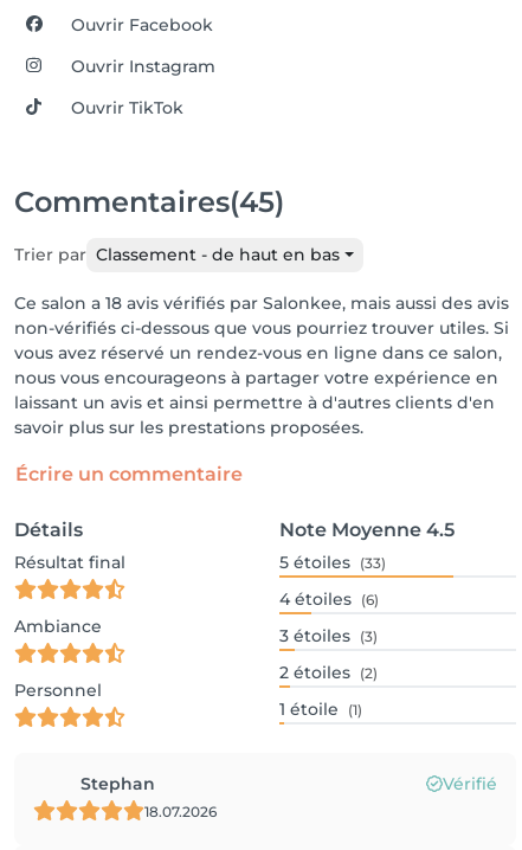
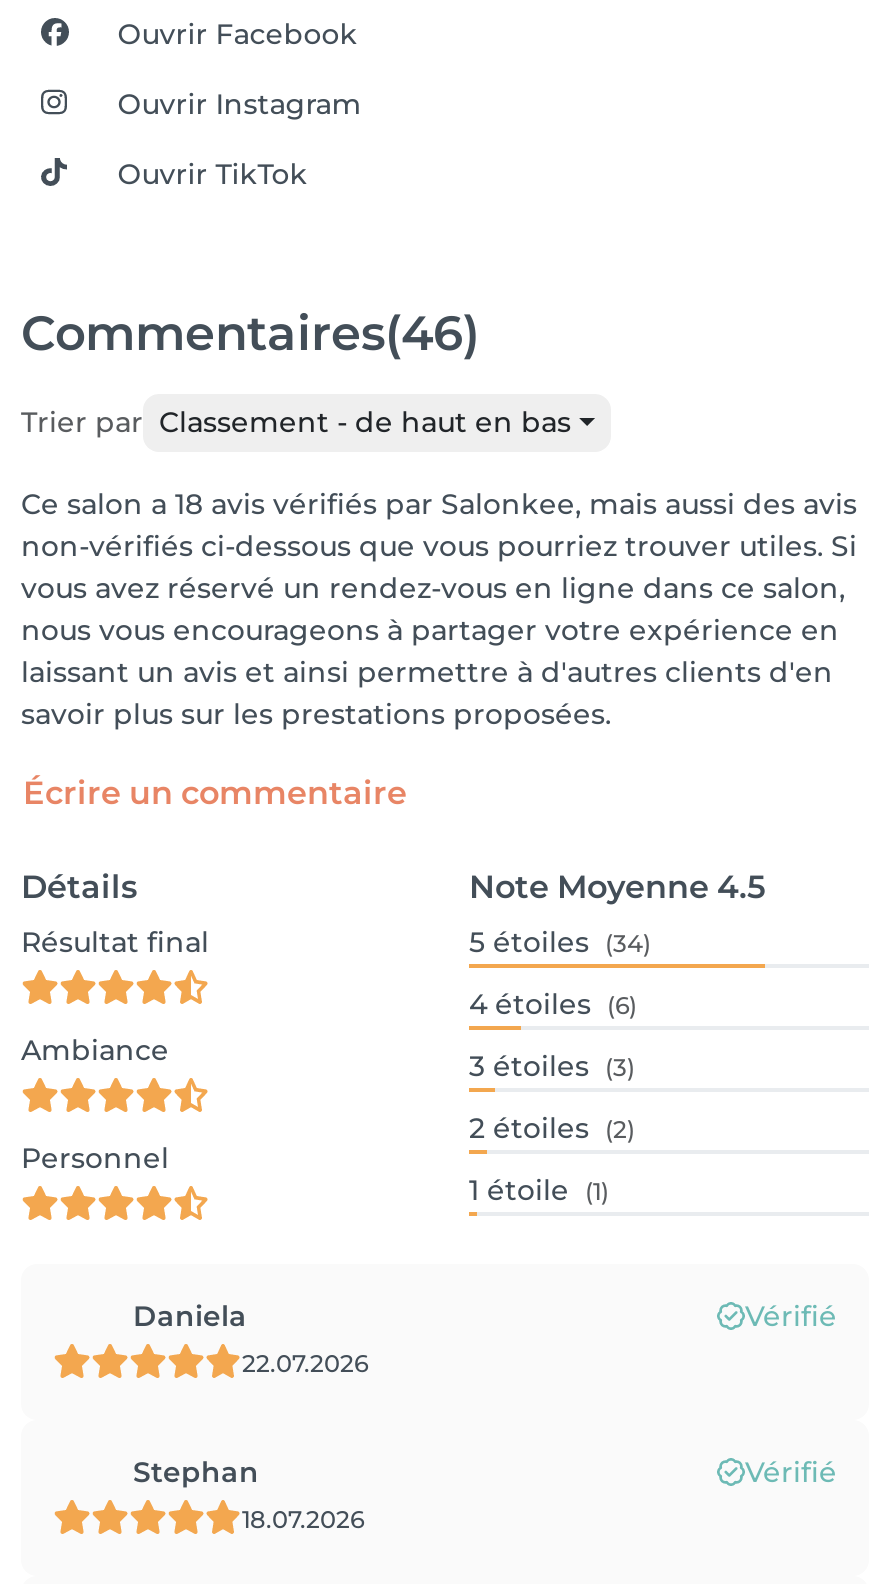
[14,185,284,219] Commentaires(45) -> [21,304,479,362] Commentaires(46)
[279,552,386,573] 5 étoiles (33) -> [469,924,651,960] 5 étoiles (34)
none -> [133,1298,837,1377] Daniela | Vérifié | 22.07.2026

